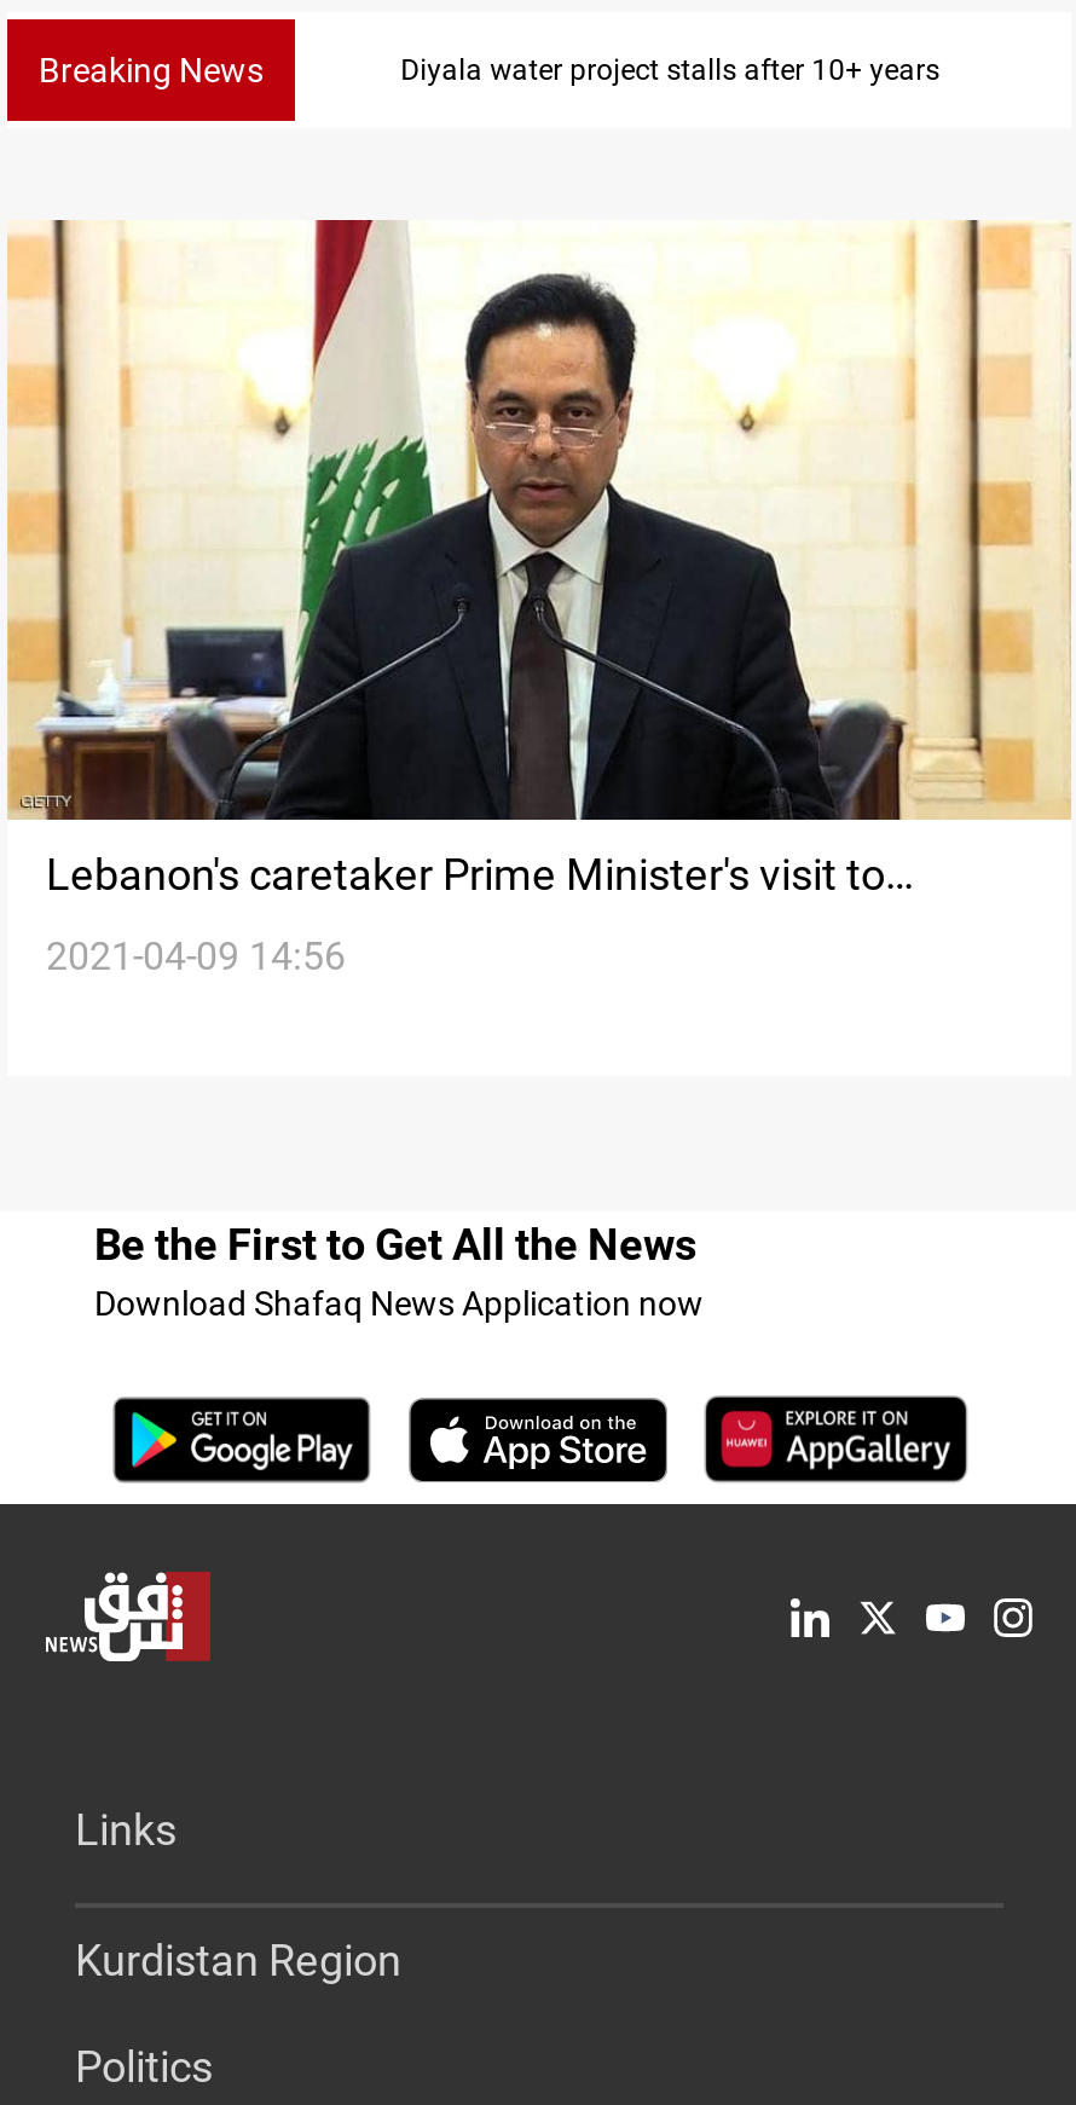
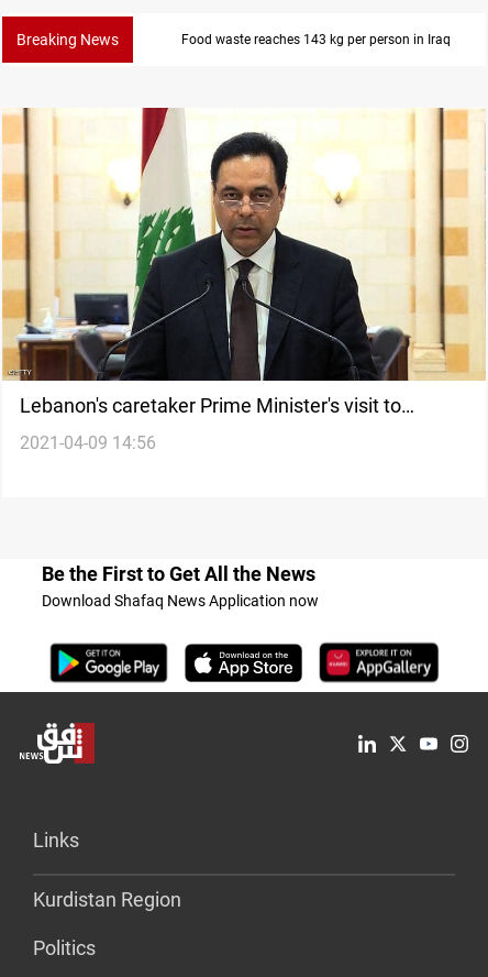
[400,54,940,88] Diyala water project stalls after 10+ years -> [181,32,450,48] Food waste reaches 143 kg per person in Iraq

